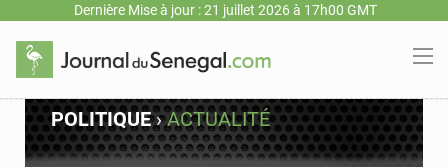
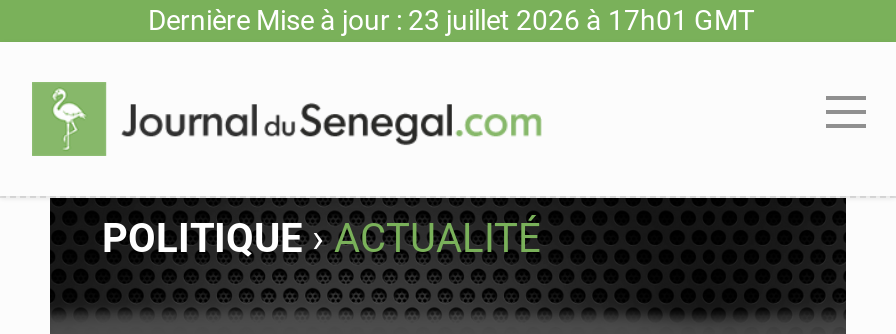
[71,2,377,18] Dernière Mise à jour : 21 juillet 2026 à 17h00 GMT -> [142,4,754,36] Dernière Mise à jour : 23 juillet 2026 à 17h01 GMT

